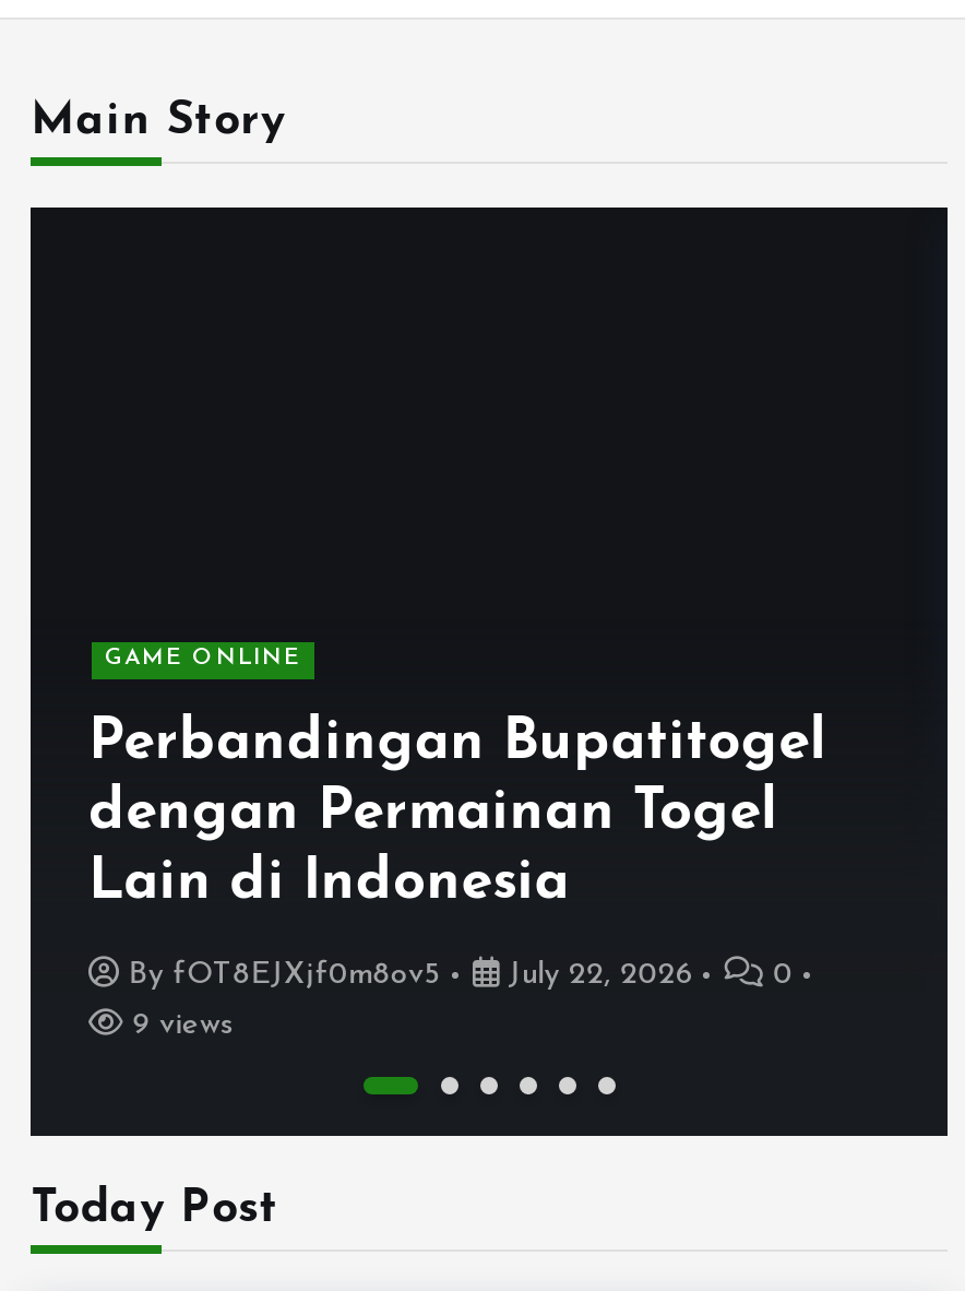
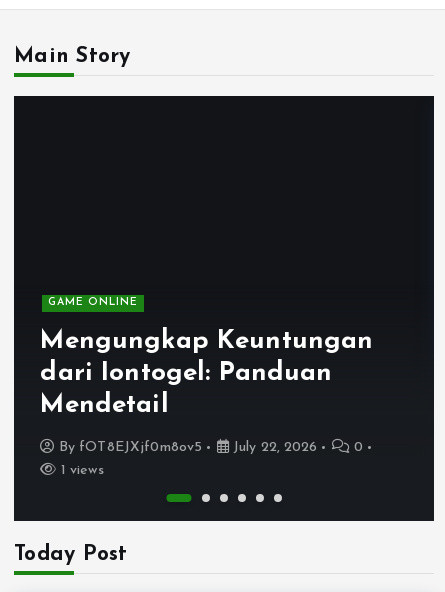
[88,714,827,912] Perbandingan Bupatitogel | dengan Permainan Togel | Lain di Indonesia -> [40,328,373,419] Mengungkap Keuntungan | dari Iontogel: Panduan | Mendetail
[124,1009,233,1042] 9 views -> [57,463,104,478] 1 views

